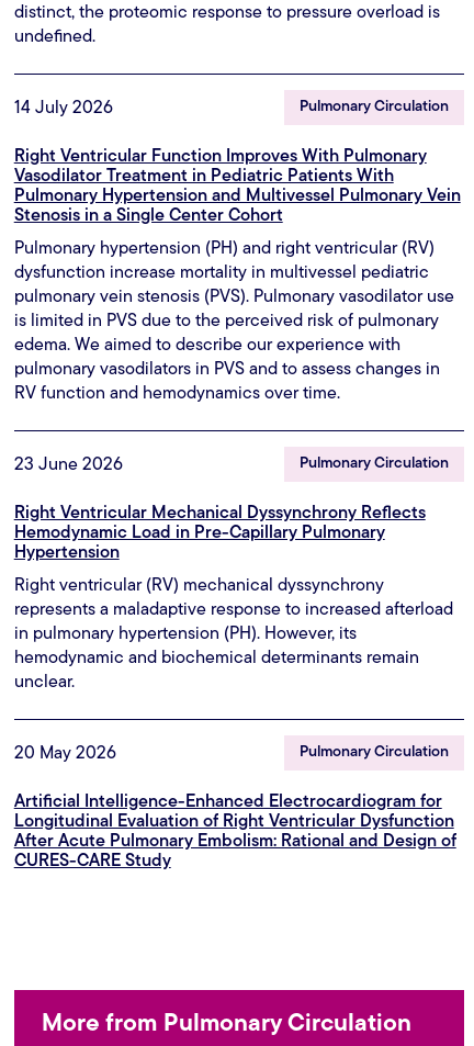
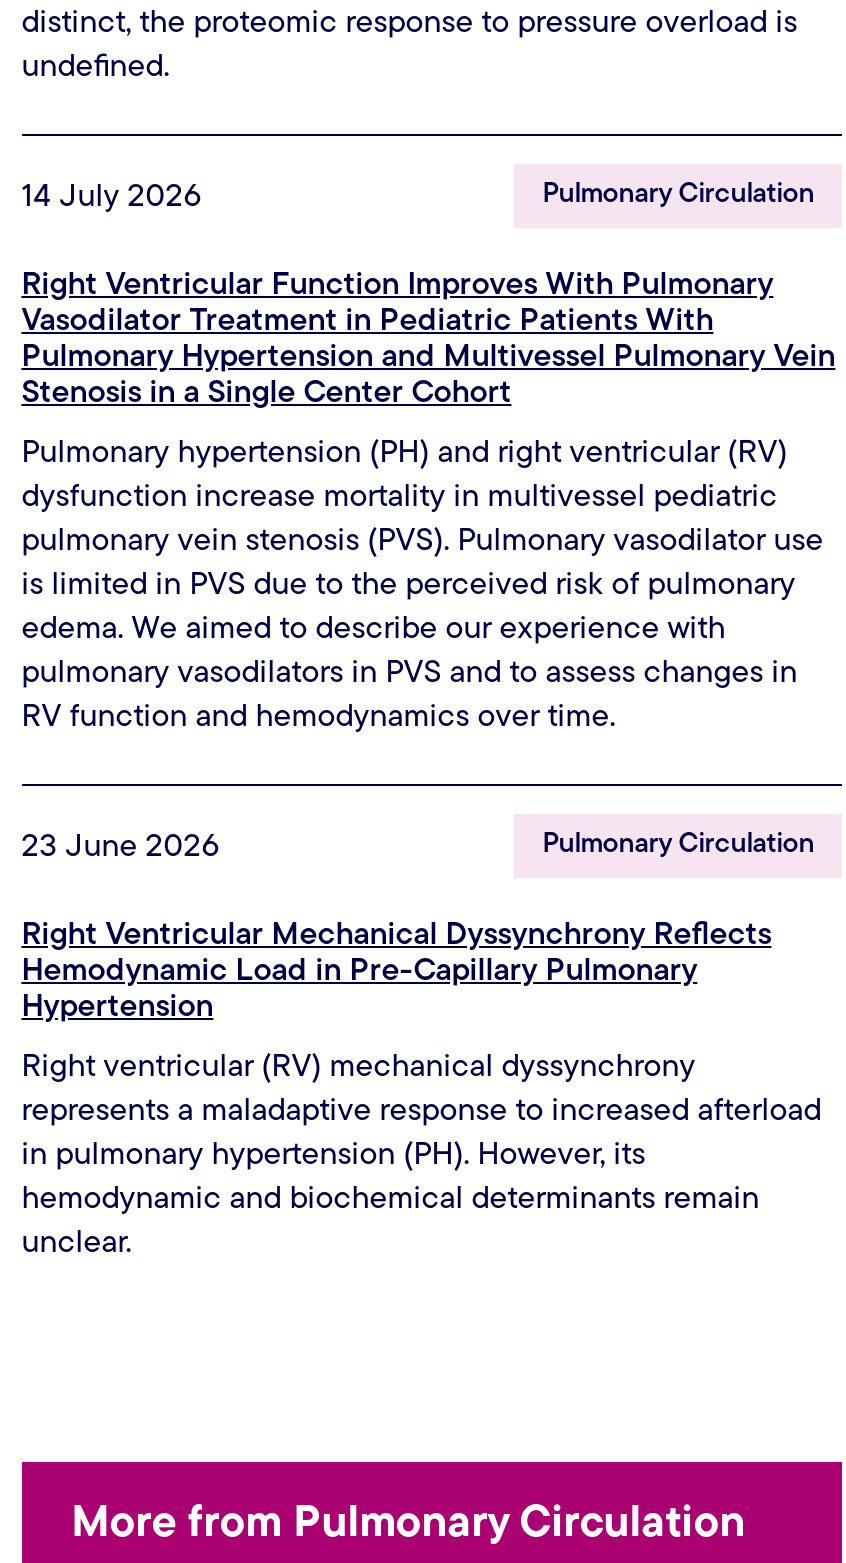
[14,745,456,870] 20 May 2026 | Artificial Intelligence-Enhanced Electrocardiogram for | Longitudinal Evaluation of Right Ventricular Dysfunction | After Acute Pulmonary Embolism: Rational and Design of | CURES-CARE Study -> none
[300,744,449,760] Pulmonary Circulation -> none

